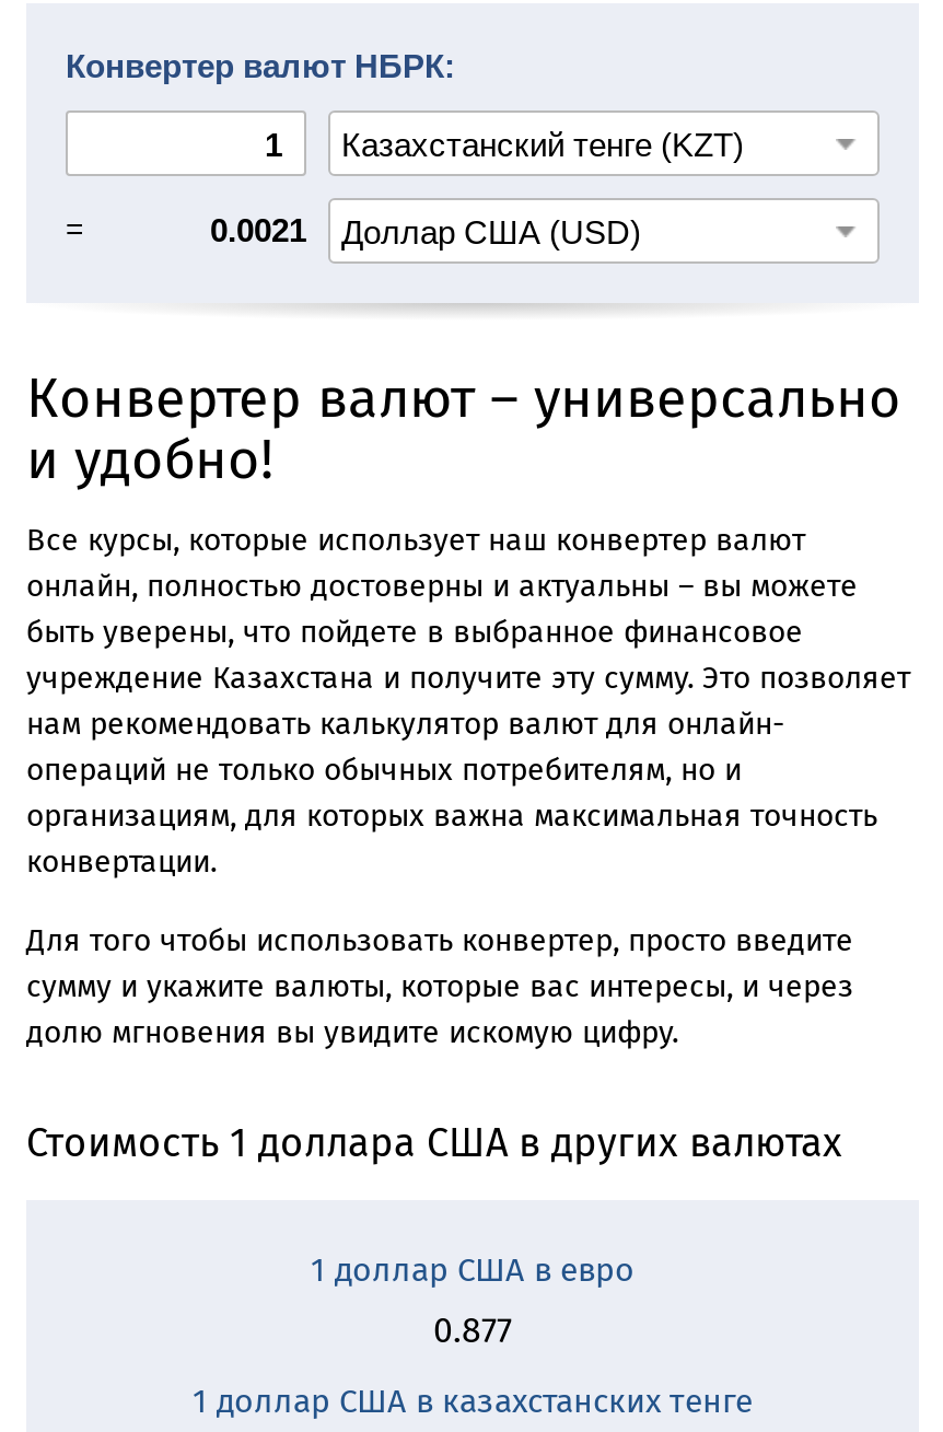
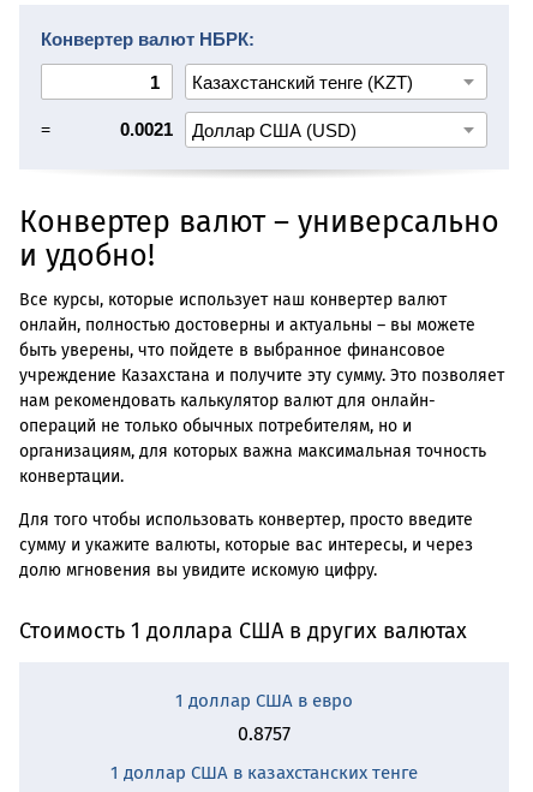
[433,1309,512,1351] 0.877 -> [238,722,291,745] 0.8757

